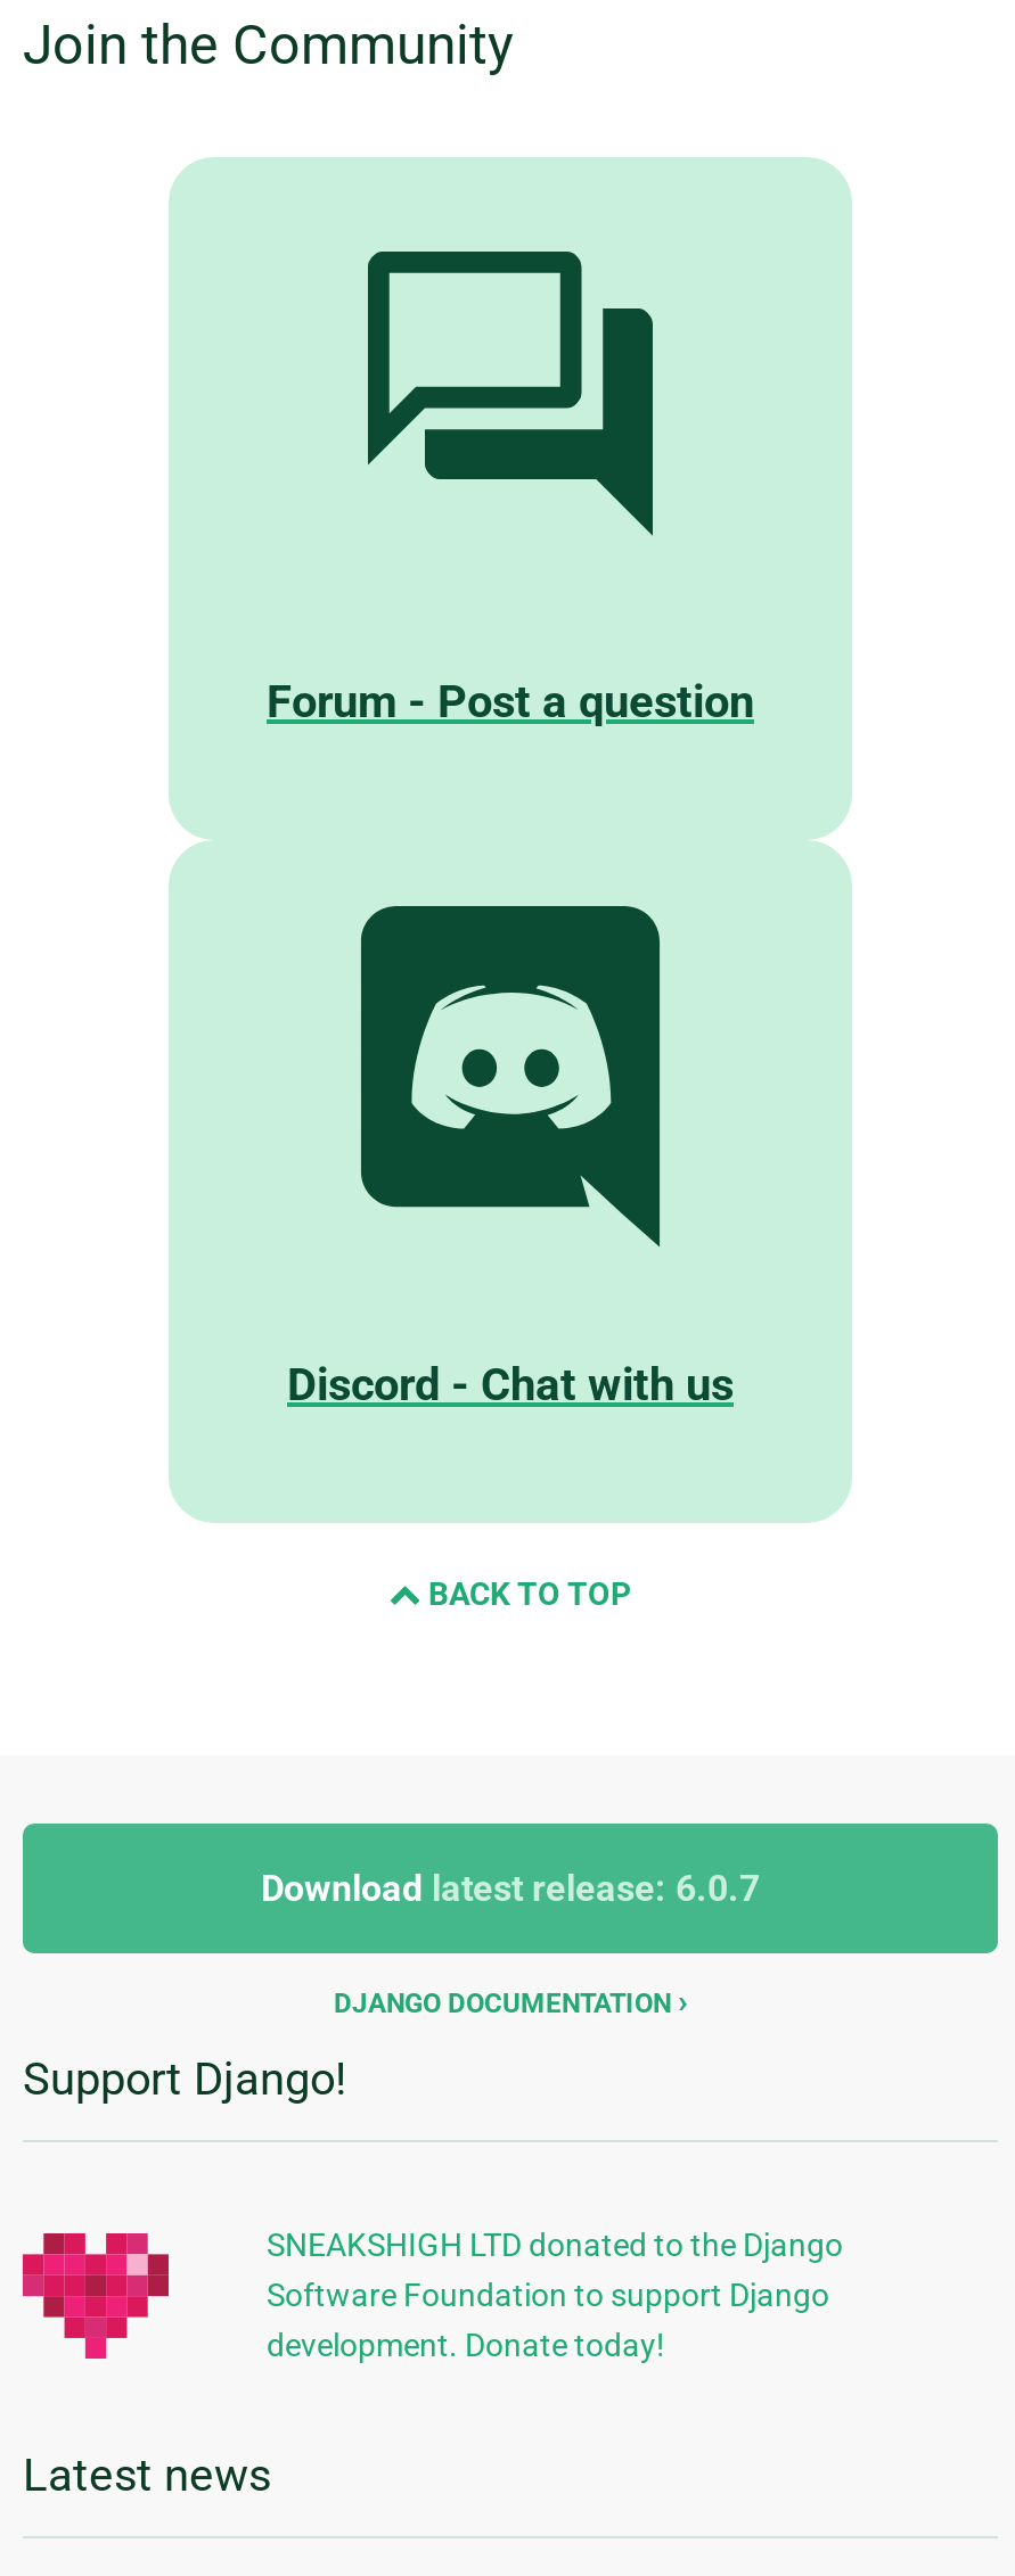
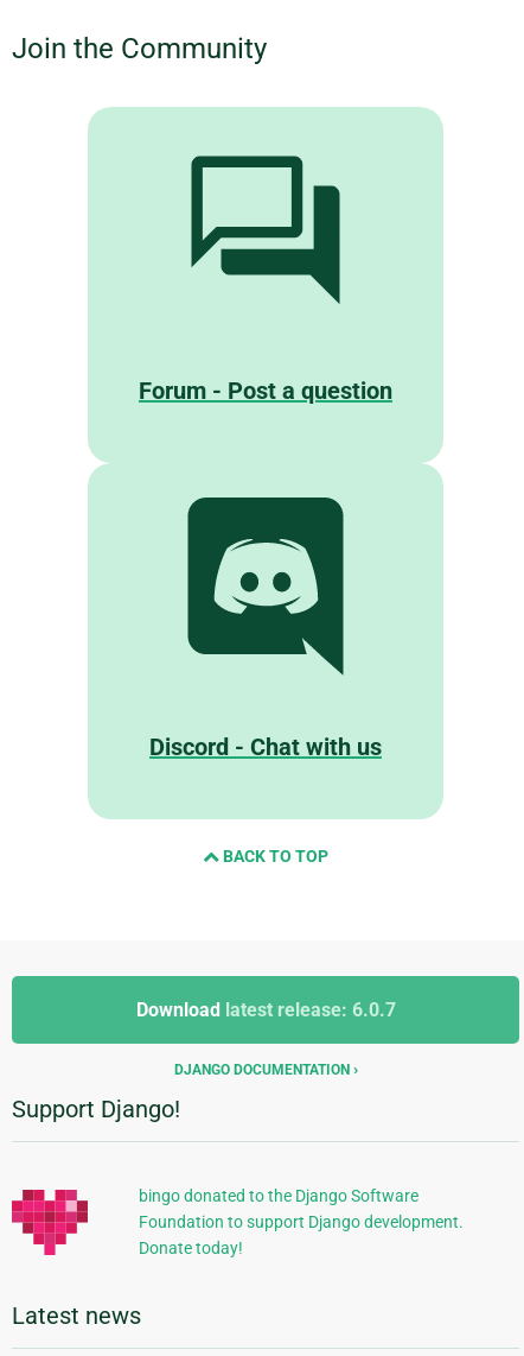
[267,2227,843,2363] SNEAKSHIGH LTD donated to the Django | Software Foundation to support Django | development. Donate today! -> [139,1186,464,1257] bingo donated to the Django Software | Foundation to support Django development. | Donate today!

